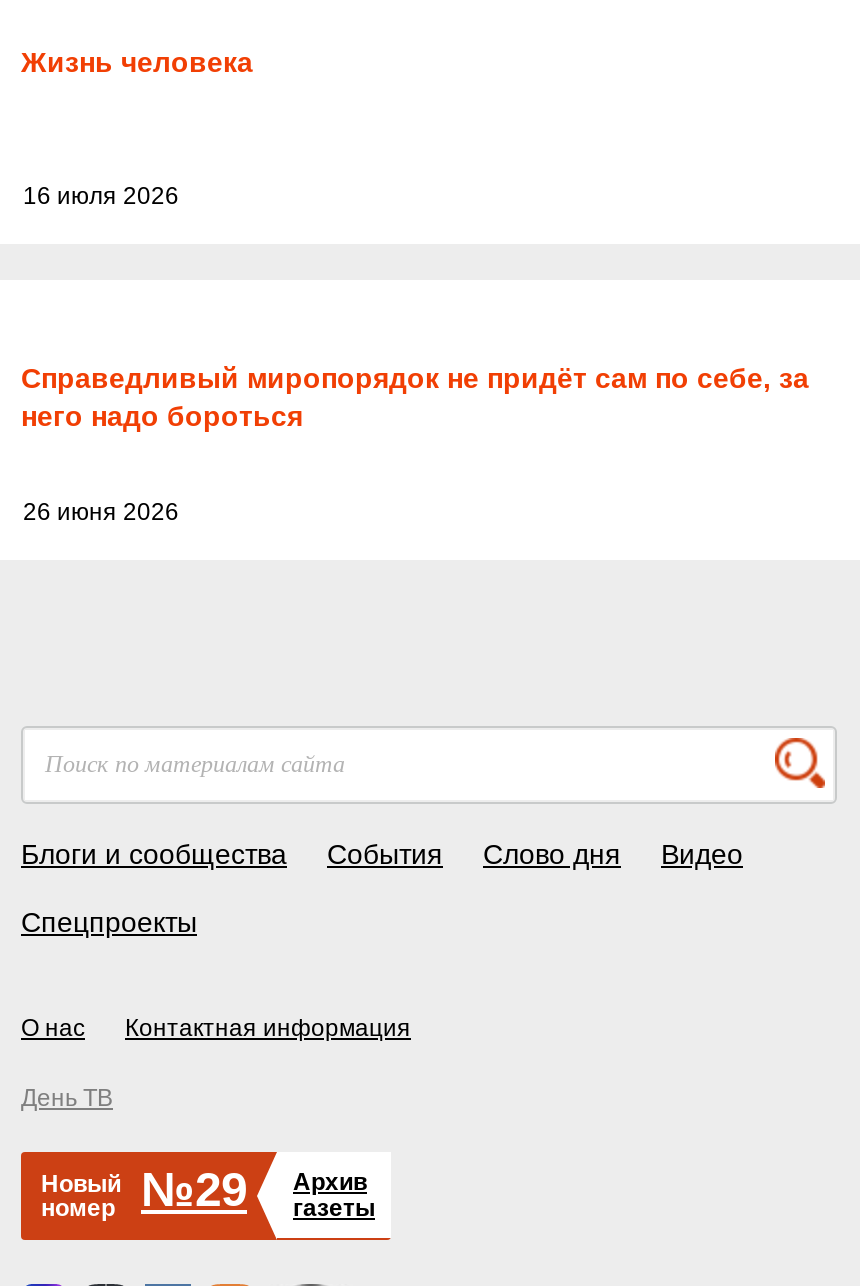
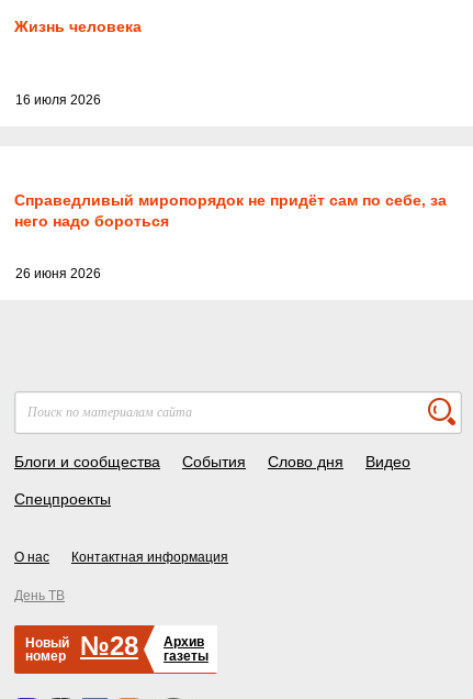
[41,1161,375,1221] Новый номер №29 Архив газеты -> [25,630,209,663] Новый номер №28 Архив газеты

